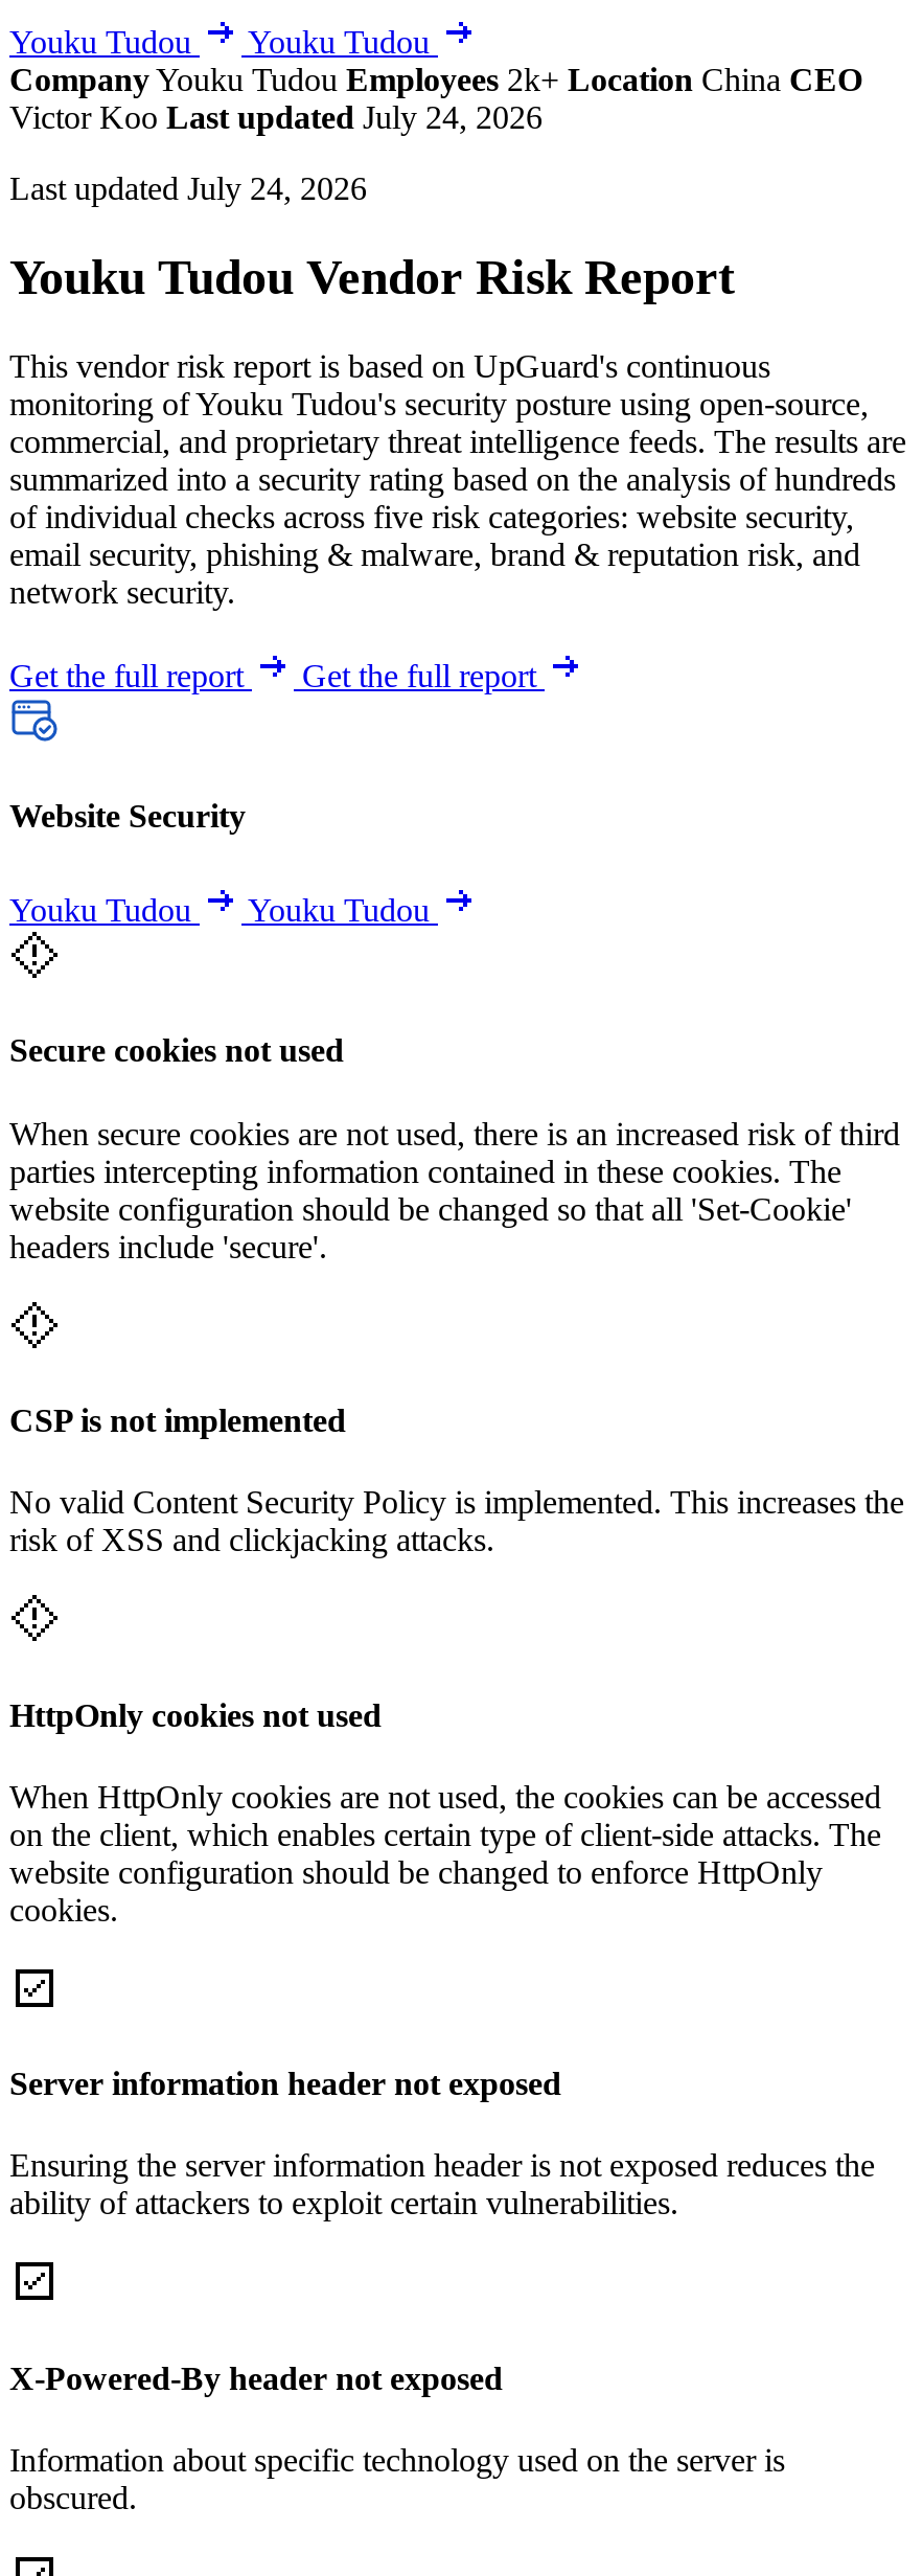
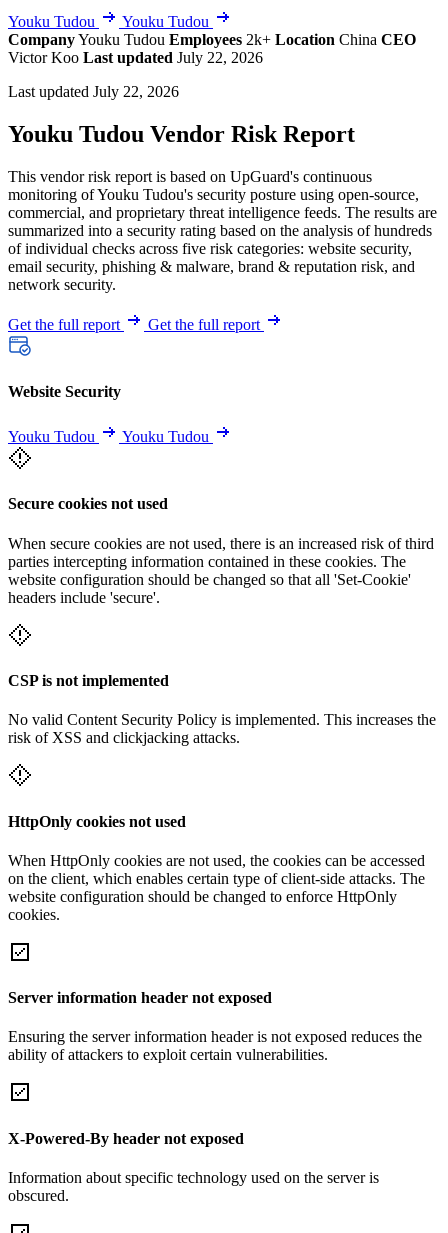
[9,99,543,135] Victor Koo Last updated July 24, 2026 -> [8,49,263,66] Victor Koo Last updated July 22, 2026
[9,170,367,206] Last updated July 24, 2026 -> [8,83,179,100] Last updated July 22, 2026

